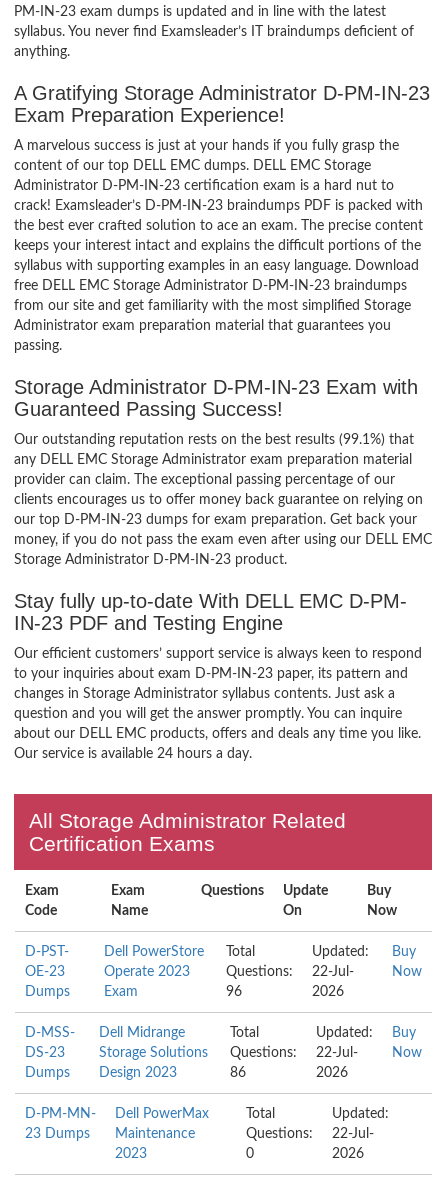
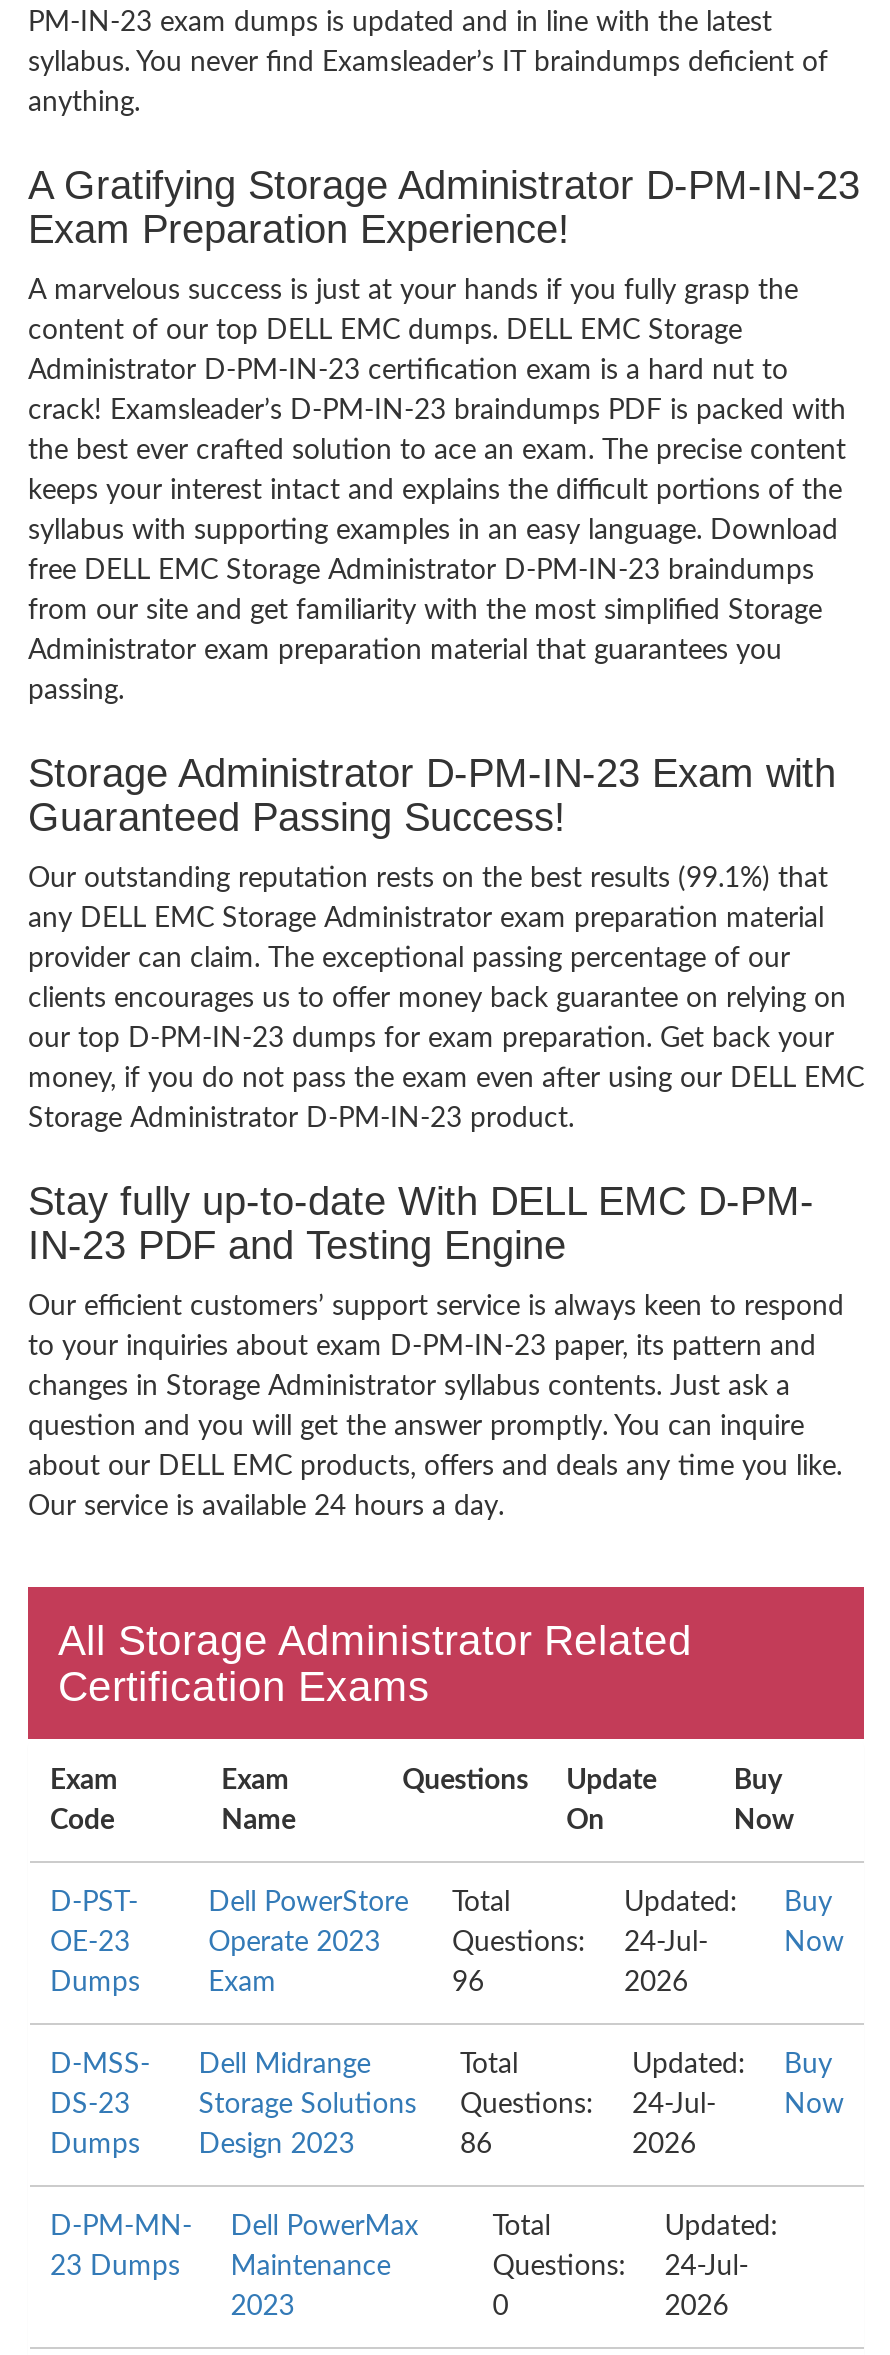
[226,965,354,979] Questions: 22-Jul- -> [452,1929,708,1957] Questions: 24-Jul-
[99,1046,358,1060] Storage Solutions Questions: 22-Jul- -> [199,2091,716,2119] Storage Solutions Questions: 24-Jul-
[246,1127,374,1141] Questions: 22-Jul- -> [493,2253,749,2281] Questions: 24-Jul-

